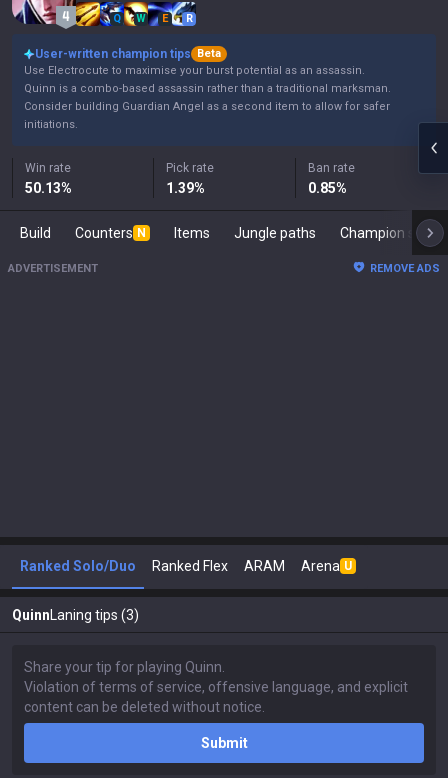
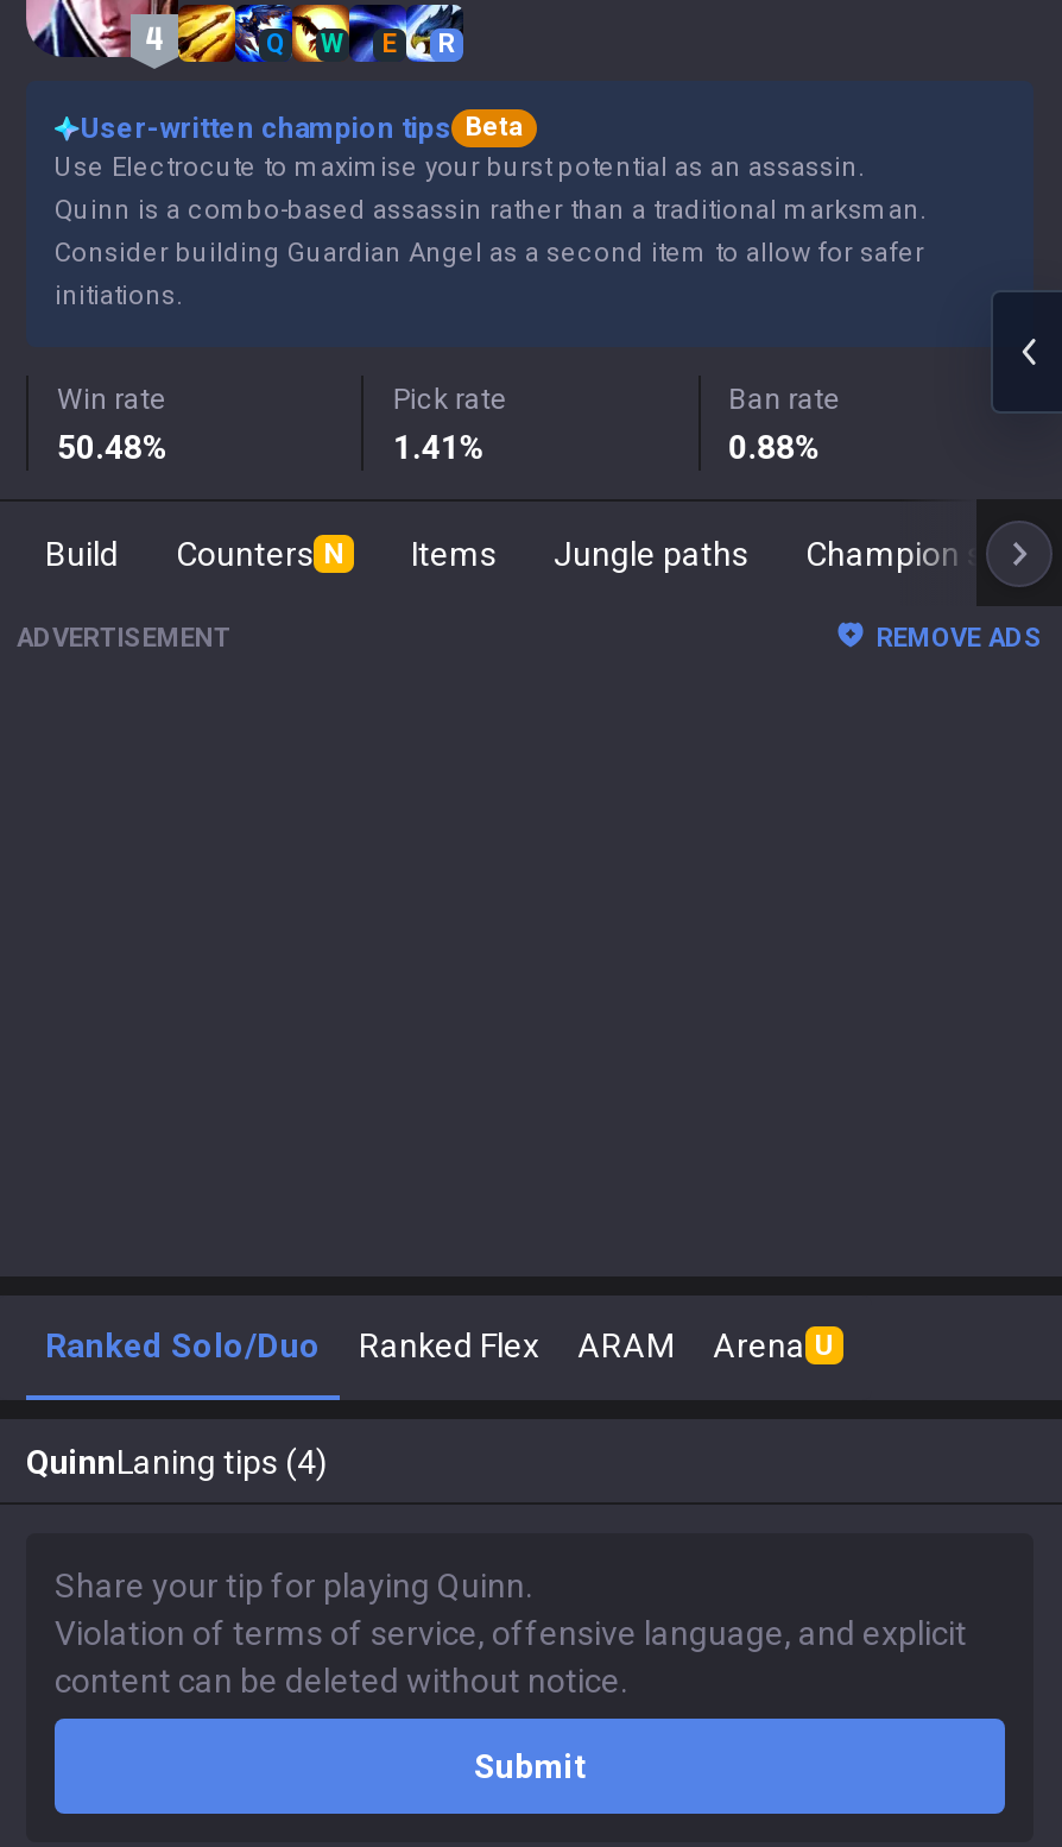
[25,180,72,196] 50.13% -> [57,428,169,466] 50.48%
[166,180,205,196] 1.39% -> [393,428,485,466] 1.41%
[308,180,347,196] 0.85% -> [729,428,821,466] 0.88%
[12,607,139,623] QuinnLaning tips (3) -> [26,1443,328,1481] QuinnLaning tips (4)

